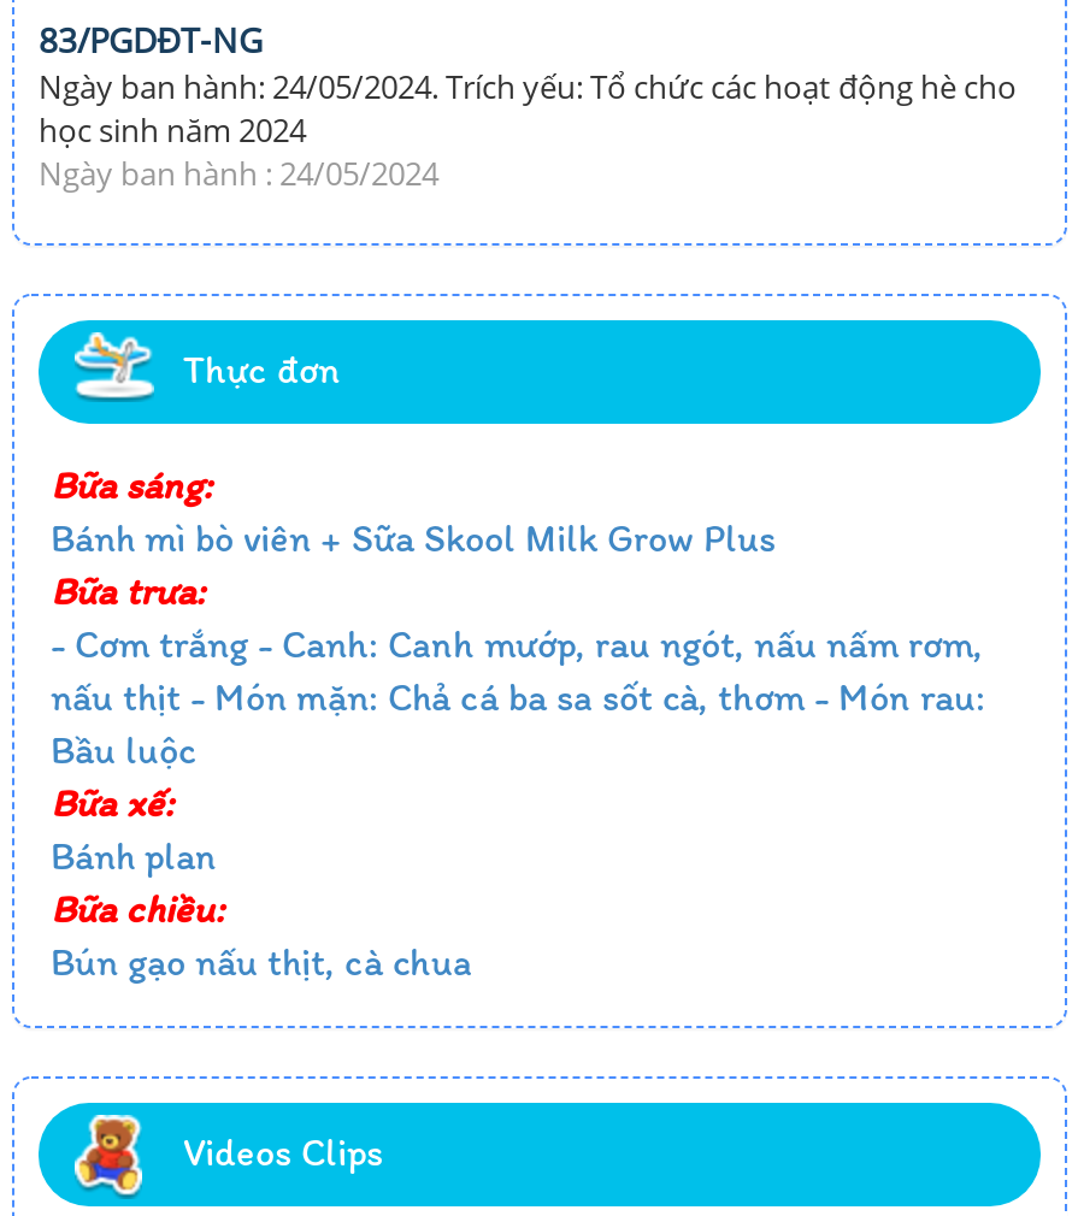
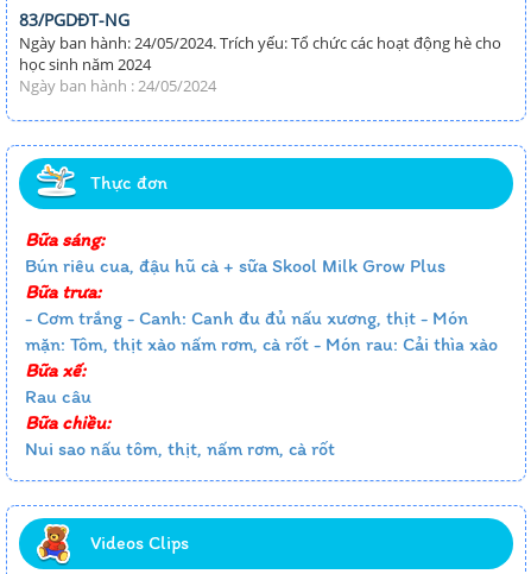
[51,515,776,561] Bánh mì bò viên + Sữa Skool Milk Grow Plus -> [25,254,445,277] Bún riêu cua, đậu hũ cà + sữa Skool Milk Grow Plus
[51,621,985,772] - Cơm trắng - Canh: Canh mướp, rau ngót, nấu nấm rơm, | nấu thịt - Món mặn: Chả cá ba sa sốt cà, thơm - Món rau: | Bầu luộc -> [25,306,498,355] - Cơm trắng - Canh: Canh đu đủ nấu xương, thịt - Món | mặn: Tôm, thịt xào nấm rơm, cà rốt - Món rau: Cải thìa xào
[51,833,217,878] Bánh plan -> [25,385,91,407] Rau câu
[51,939,472,984] Bún gạo nấu thịt, cà chua -> [25,437,335,460] Nui sao nấu tôm, thịt, nấm rơm, cà rốt

